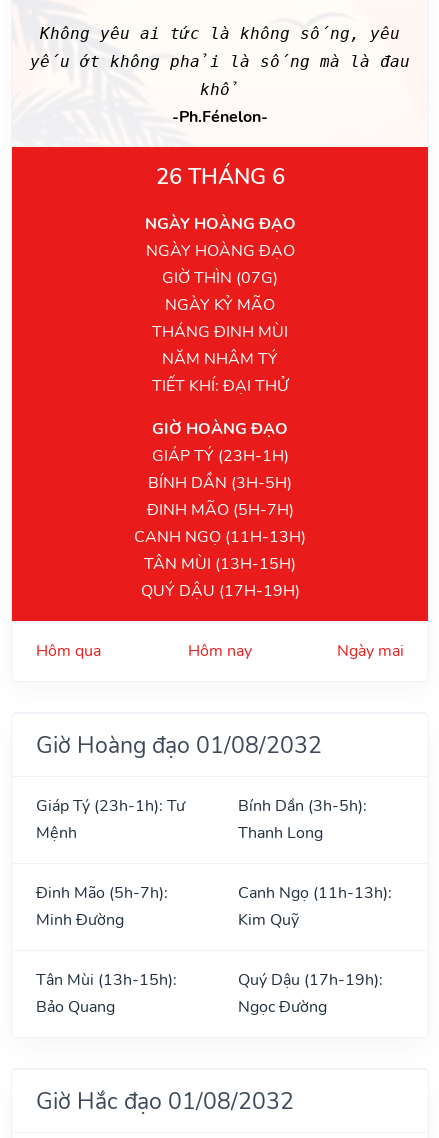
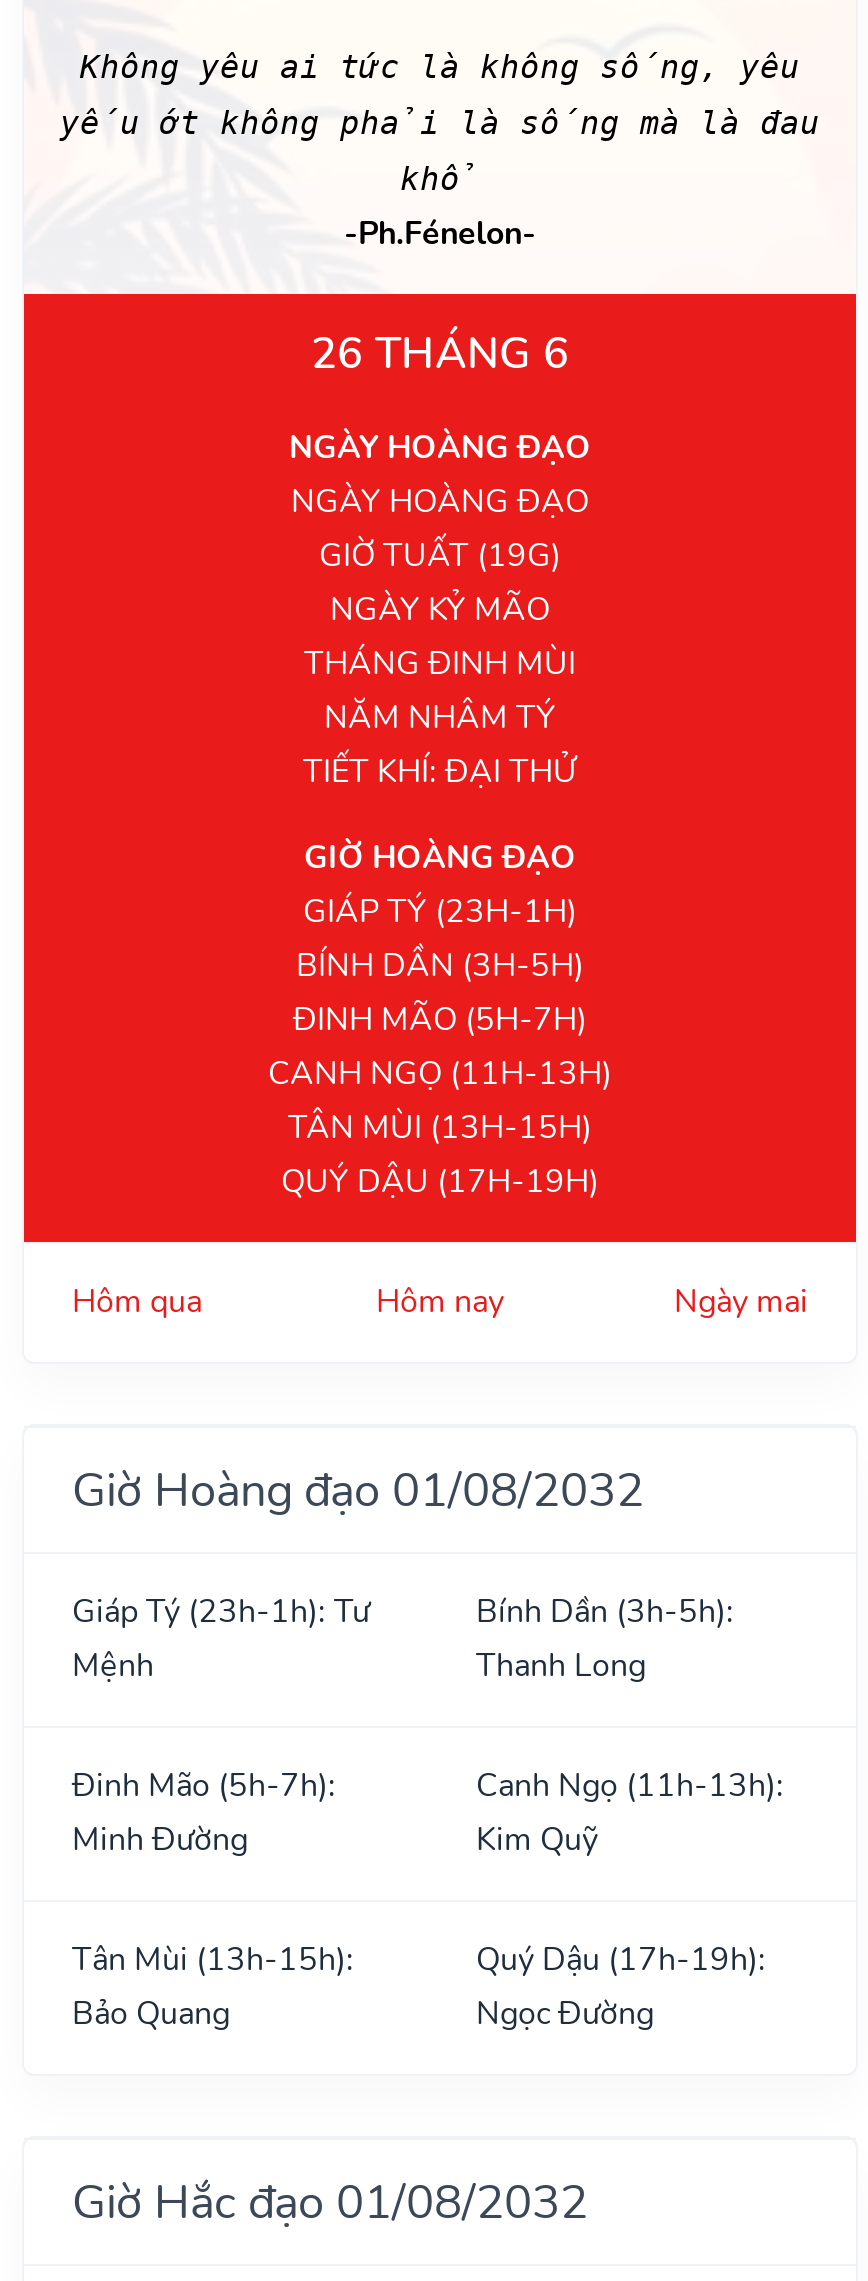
[162,267,278,289] GIỜ THÌN (07G) -> [319,534,561,578] GIỜ TUẤT (19G)

